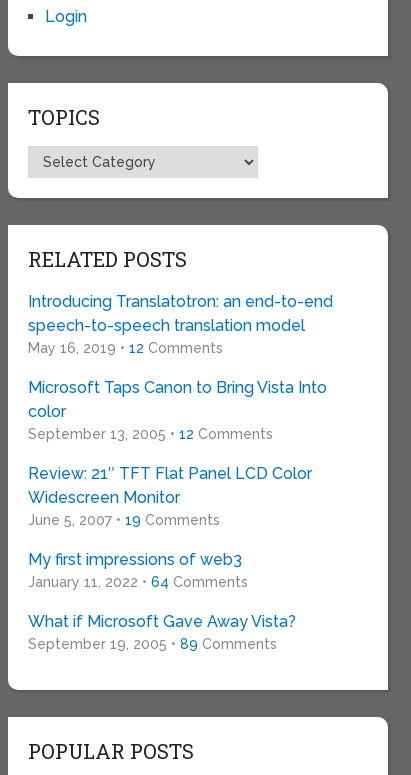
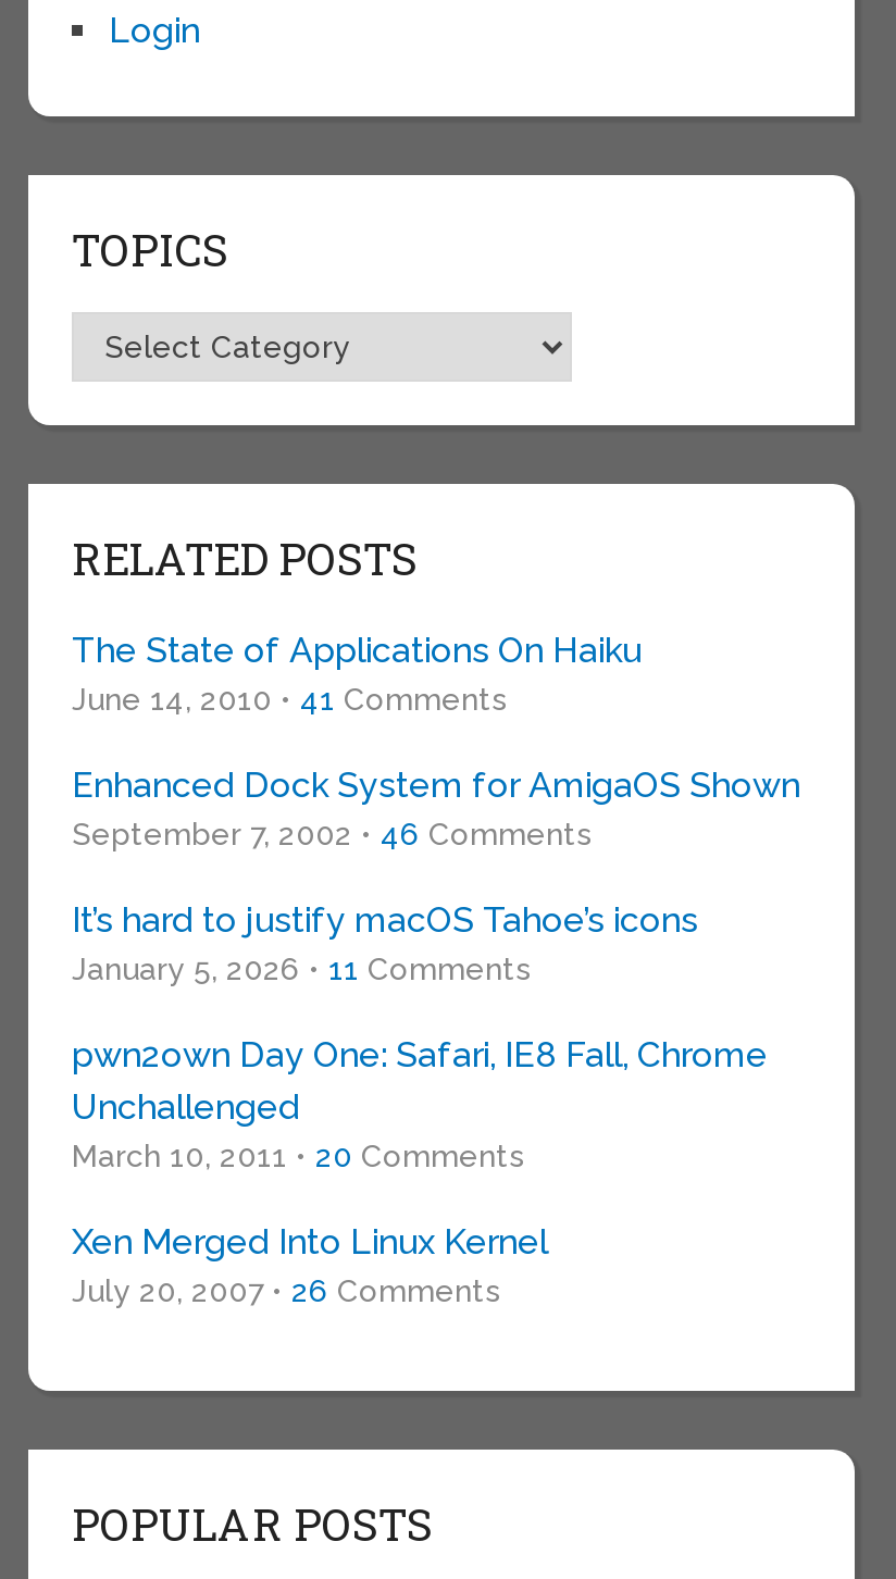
[28,292,333,356] Introducing Translatotron: an end-to-end | speech-to-speech translation model | May 16, 2019 • 12 Comments -> [72,630,642,717] The State of Applications On Haiku | June 14, 2010 • 41 Comments
[28,378,327,442] Microsoft Taps Canon to Bring Vista Into | color | September 13, 2005 • 12 Comments -> [72,764,800,851] Enhanced Dock System for AmigaOS Shown | September 7, 2002 • 46 Comments
[28,464,312,528] Review: 21″ TFT Flat Panel LCD Color | Widescreen Monitor | June 5, 2007 • 19 Comments -> [72,899,698,986] It’s hard to justify macOS Tahoe’s icons | January 5, 2026 • 11 Comments
[28,550,248,590] My first impressions of web3 | January 11, 2022 • 64 Comments -> [72,1034,768,1173] pwn2own Day One: Safari, IE8 Fall, Chrome | Unchallenged | March 10, 2011 • 20 Comments
[28,612,296,652] What if Microsoft Gave Away Vista? | September 19, 2005 • 89 Comments -> [72,1221,548,1308] Xen Merged Into Linux Kernel | July 20, 2007 • 26 Comments

